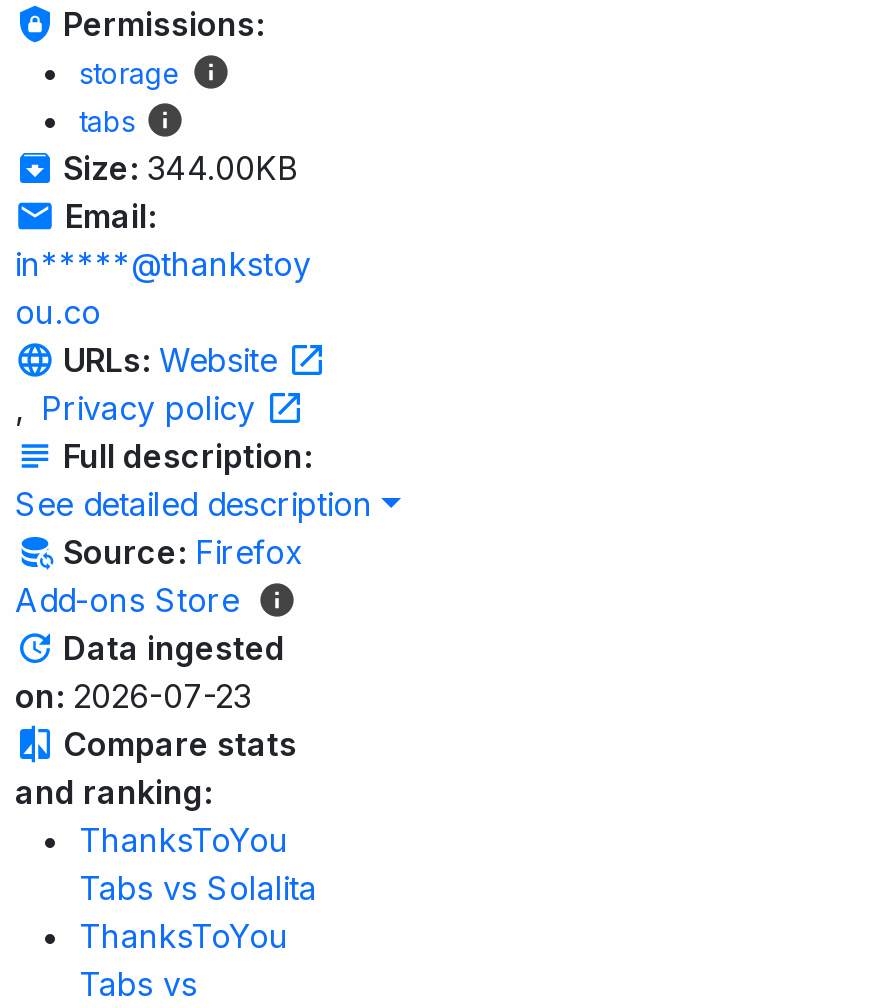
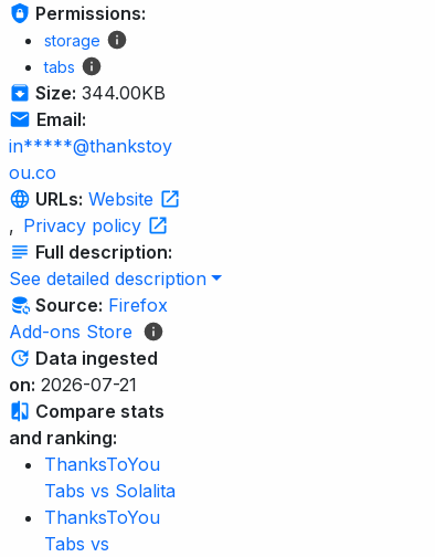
[15,675,251,715] on: 2026-07-23 -> [9,373,137,395] on: 2026-07-21

